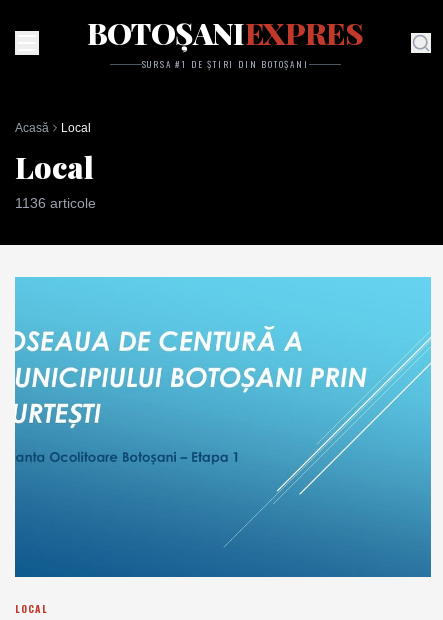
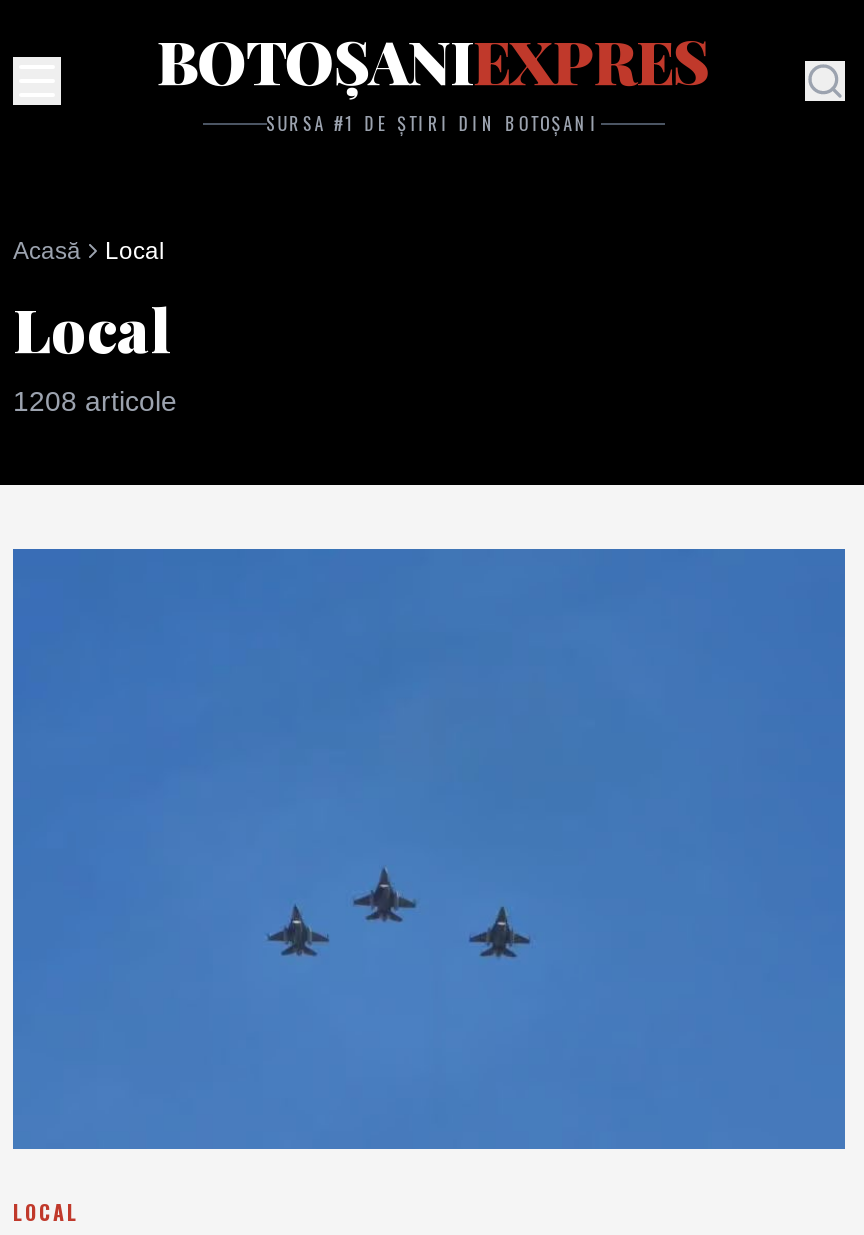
[15,195,96,211] 1136 articole -> [13,385,177,417] 1208 articole
[15,277,432,576] [image] -> none

